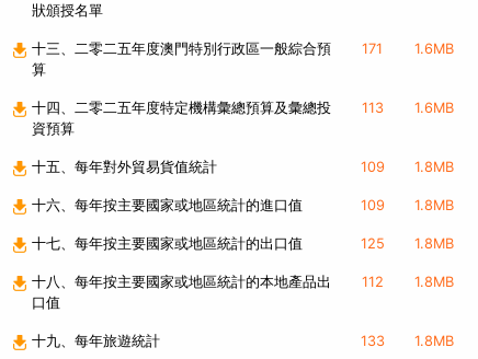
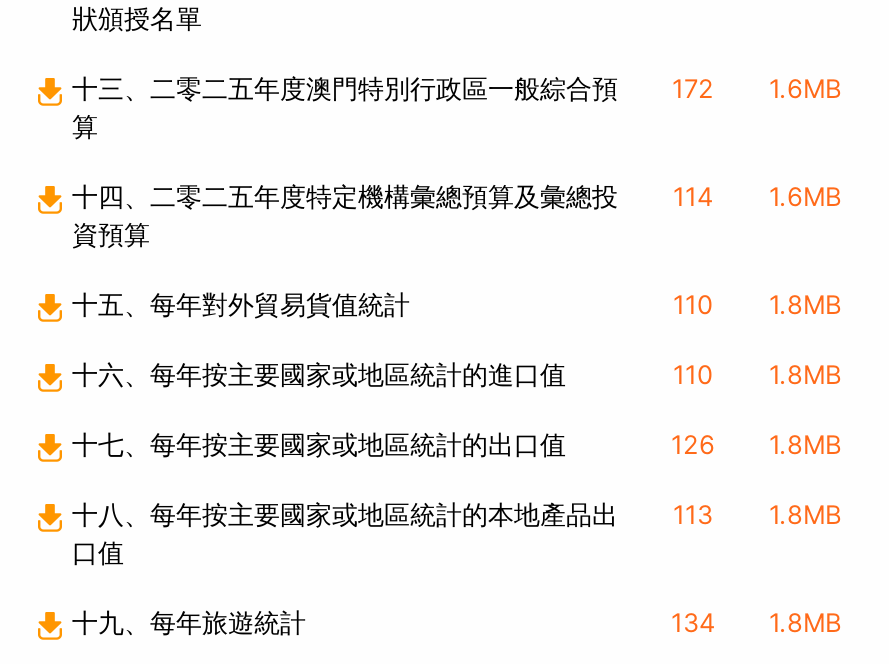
[32,41,453,57] 十三、二零二五年度澳門特別行政區一般綜合預 171 1.6MB -> [72,74,841,104] 十三、二零二五年度澳門特別行政區一般綜合預 172 1.6MB
[32,100,453,116] 十四、二零二五年度特定機構彙總預算及彙總投 113 1.6MB -> [72,182,841,212] 十四、二零二五年度特定機構彙總預算及彙總投 114 1.6MB
[360,159,453,175] 109 1.8MB -> [673,290,841,320] 110 1.8MB
[360,197,453,214] 109 1.8MB -> [673,360,841,390] 110 1.8MB
[360,236,453,252] 125 1.8MB -> [671,430,841,460] 126 1.8MB
[32,274,453,290] 十八、每年按主要國家或地區統計的本地產品出 112 1.8MB -> [72,500,841,530] 十八、每年按主要國家或地區統計的本地產品出 113 1.8MB
[360,333,453,349] 133 1.8MB -> [671,608,841,638] 134 1.8MB

